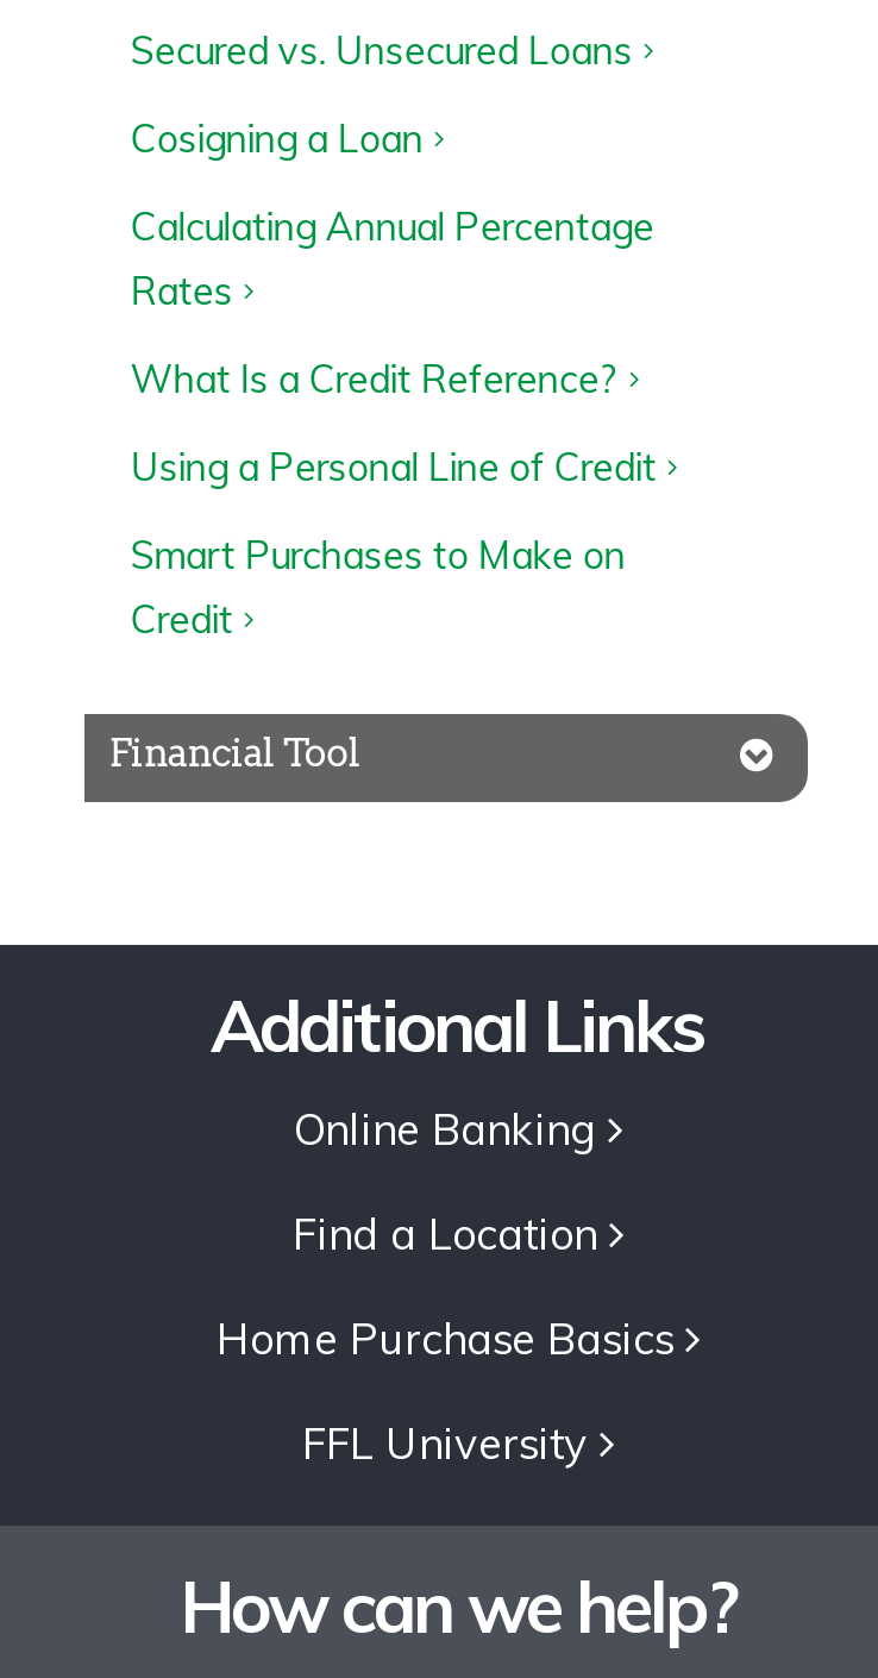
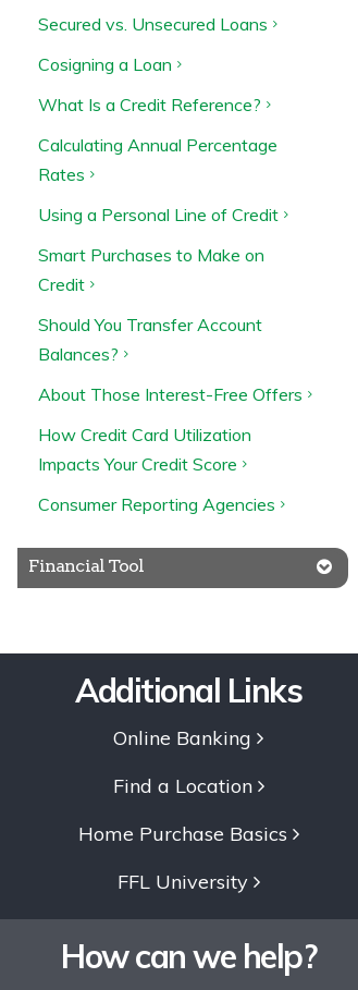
moved [130,354,618,402] -> [38,93,261,115]: What Is a Credit Reference?
none -> [38,313,303,515] Should You Transfer Account | Balances? | About Those Interest-Free Offers | How Credit Card Utilization | Impacts Your Credit Score | Consumer Reporting Agencies

